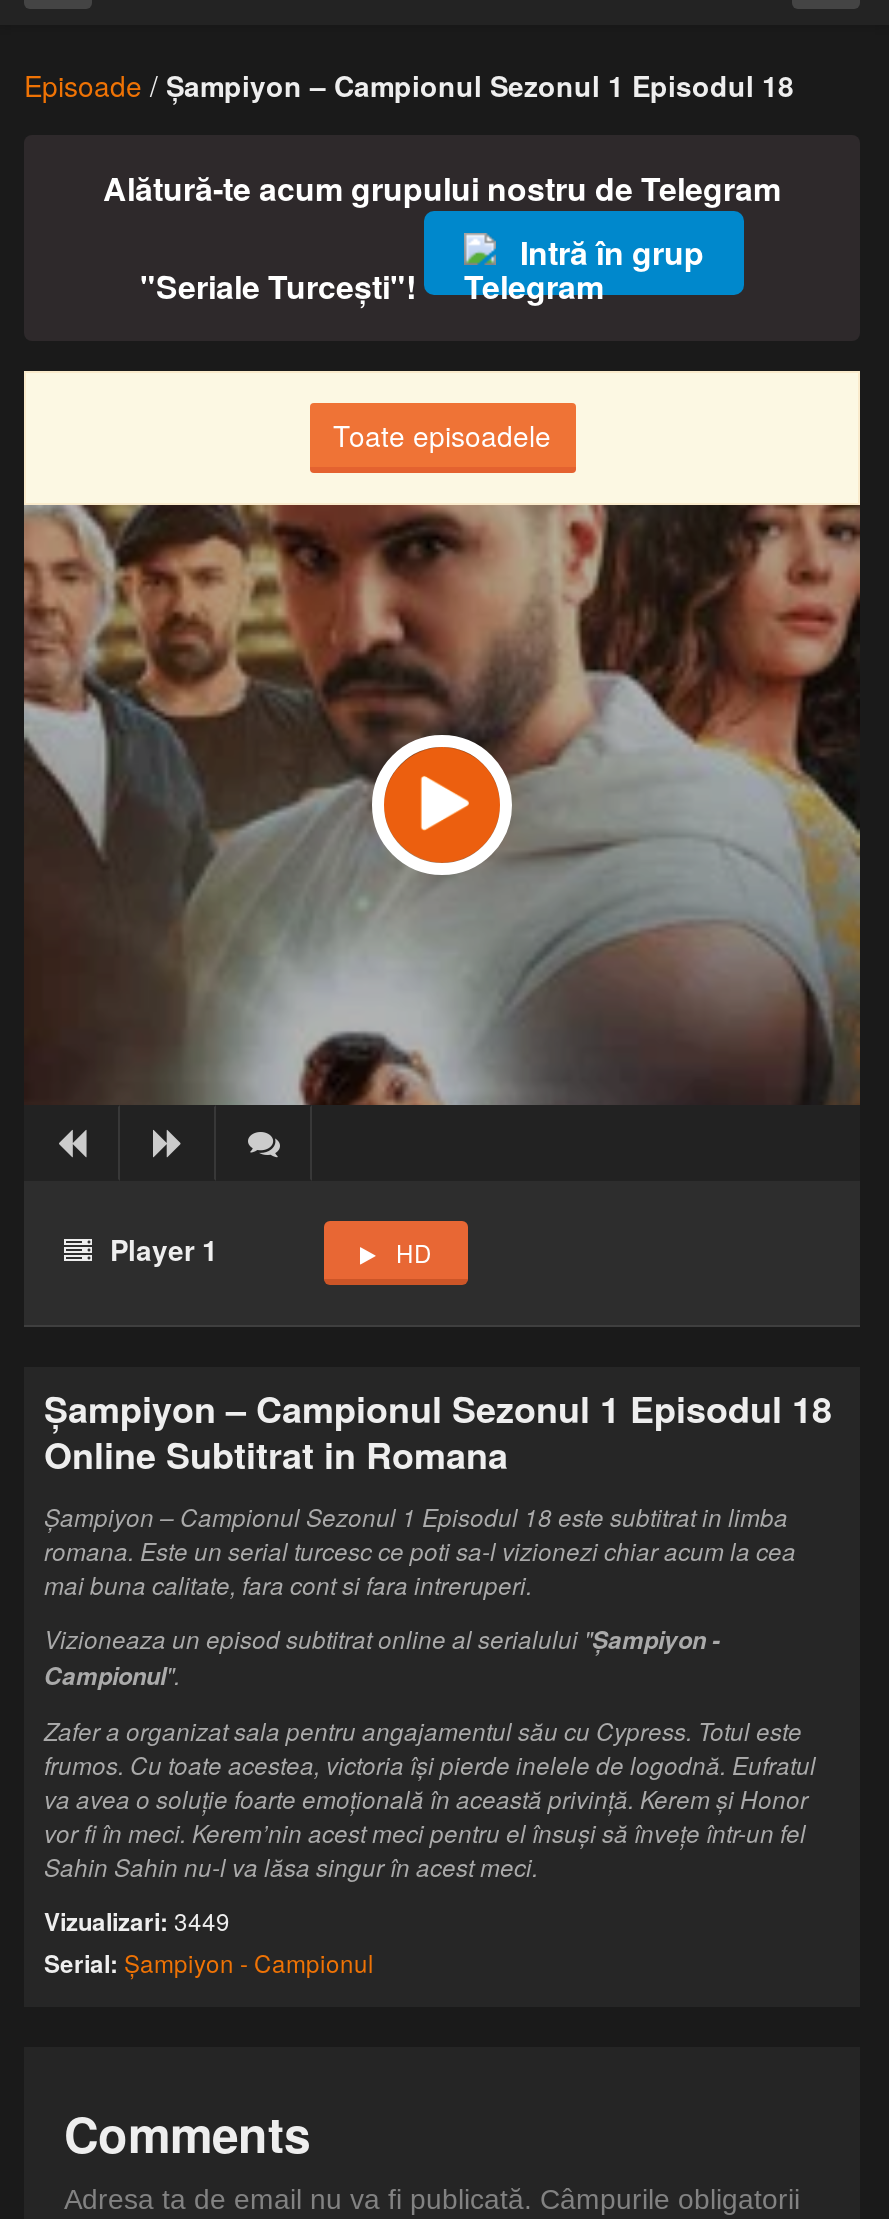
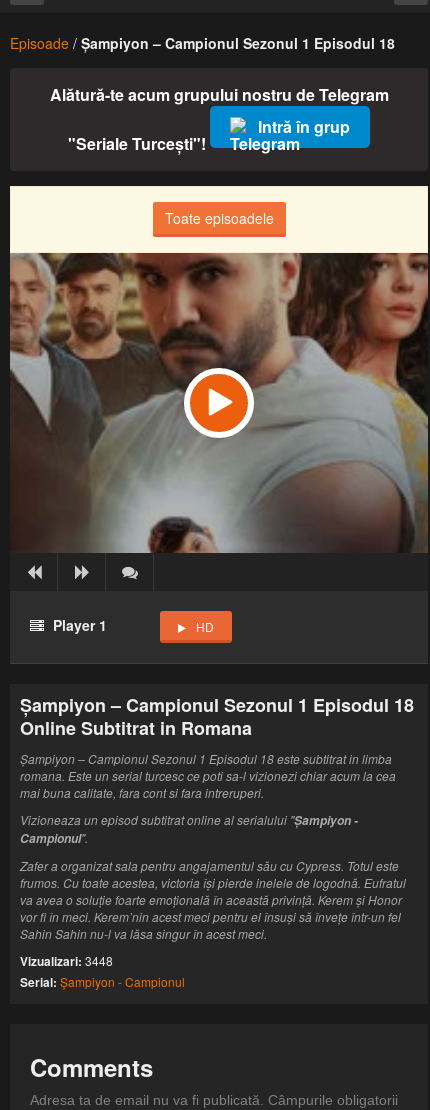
[44,1903,230,1939] Vizualizari: 3449 -> [20,952,113,970] Vizualizari: 3448

